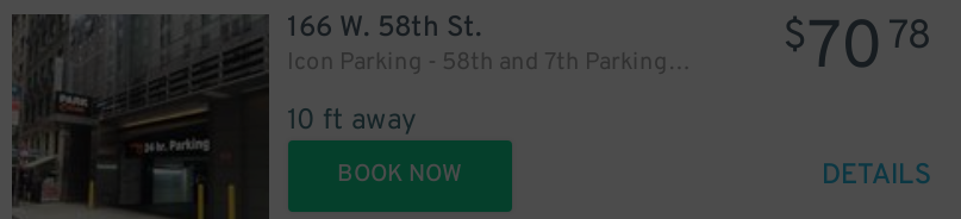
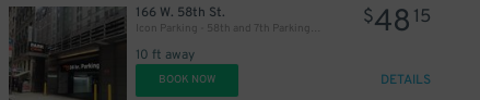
[783,7,931,93] $70 78 -> [363,3,431,42] $48 15

